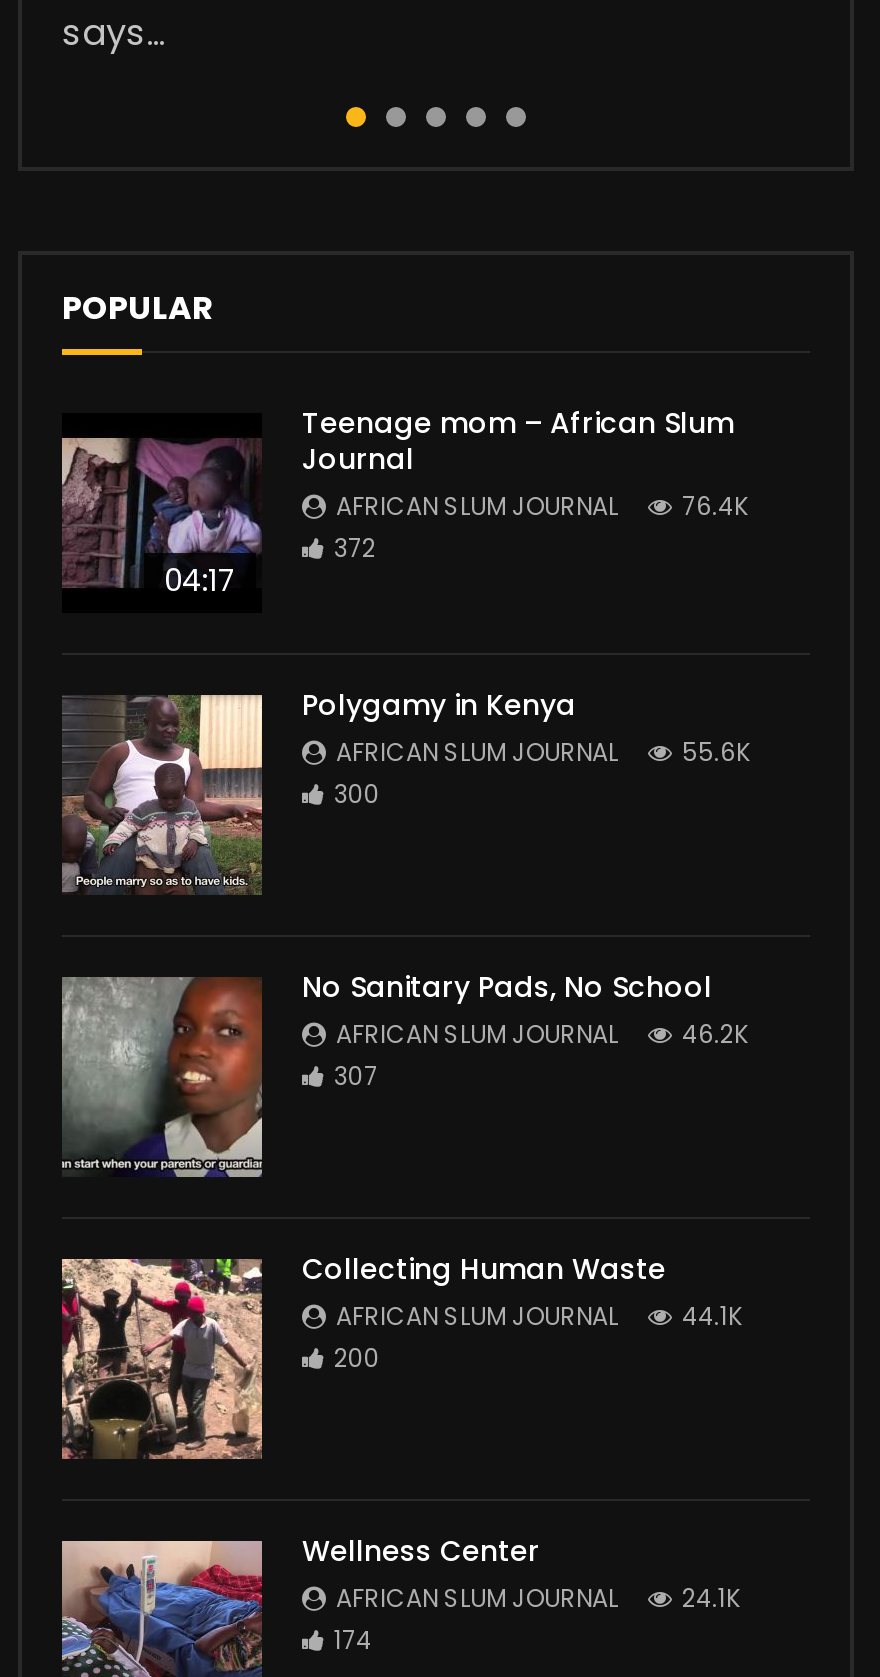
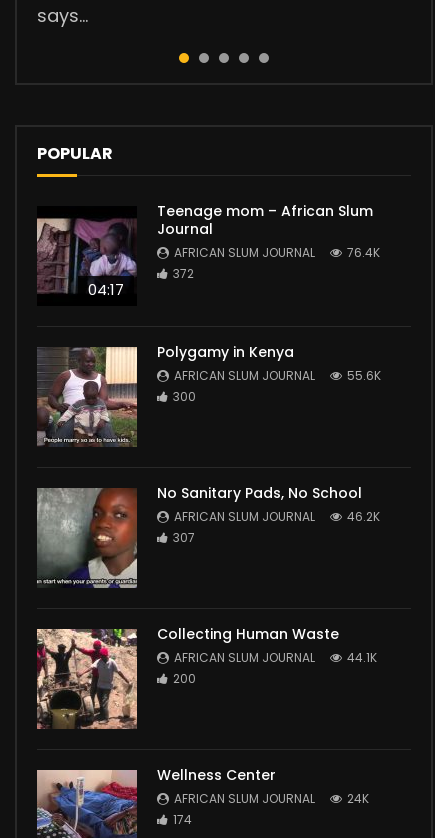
[336,1582,740,1616] AFRICAN SLUM JOURNAL 24.1K -> [174,790,369,807] AFRICAN SLUM JOURNAL 24K

